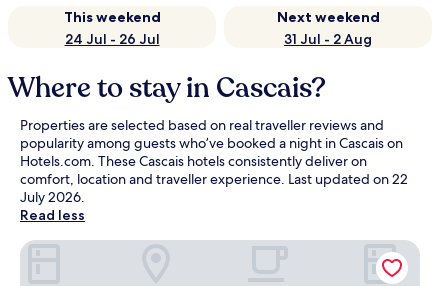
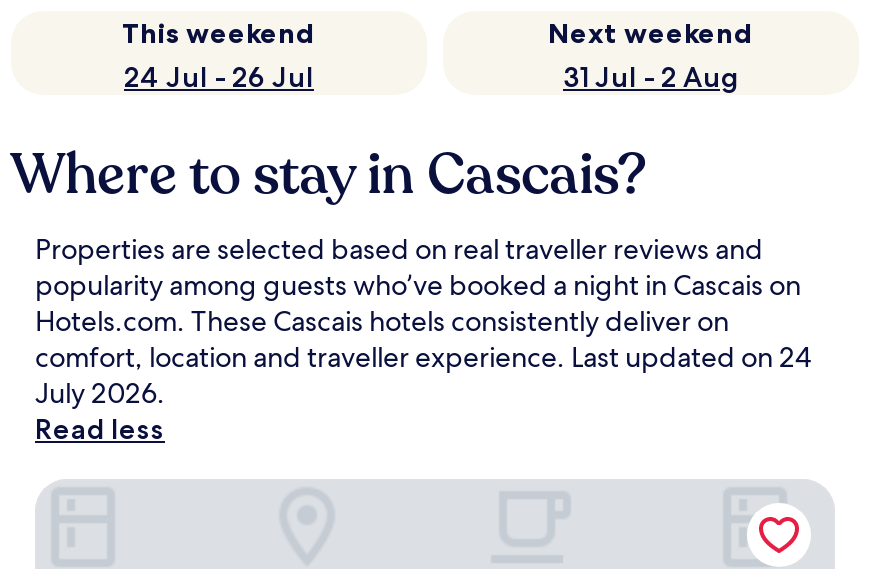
[20,170,408,188] comfort, location and traveller experience. Last updated on 22 -> [35,339,811,375] comfort, location and traveller experience. Last updated on 24

